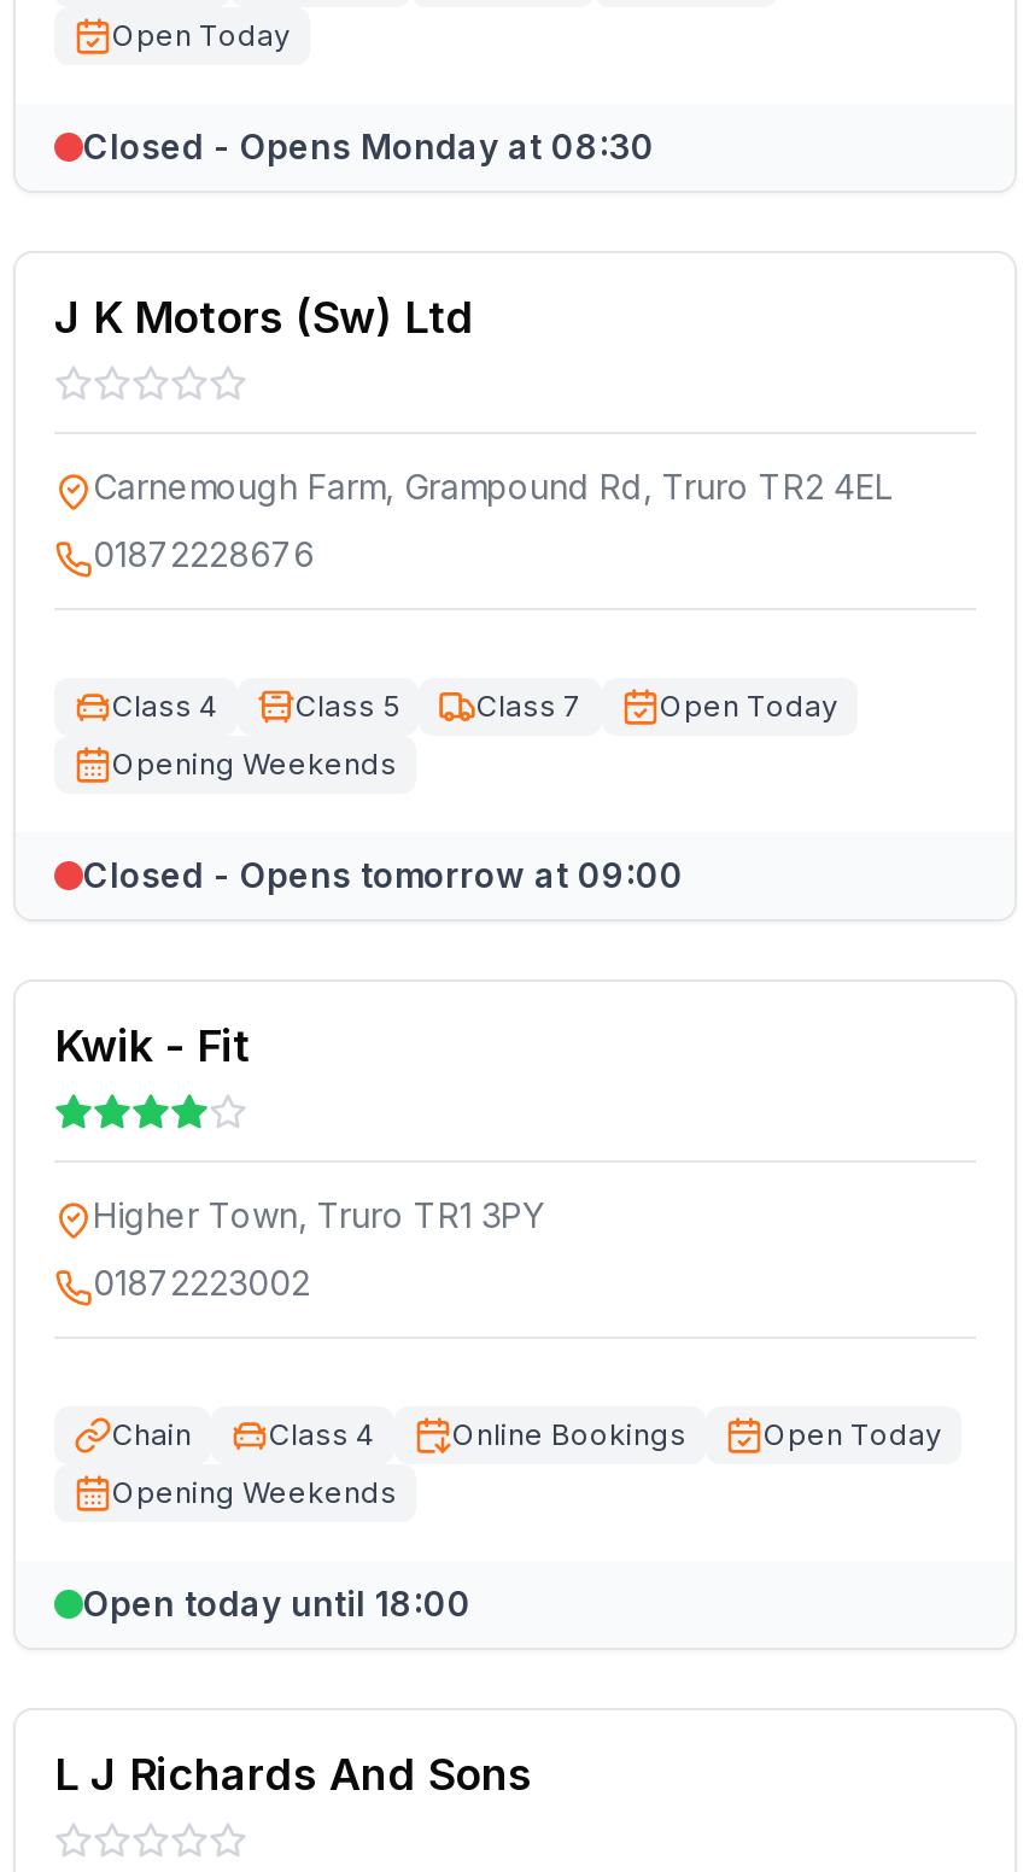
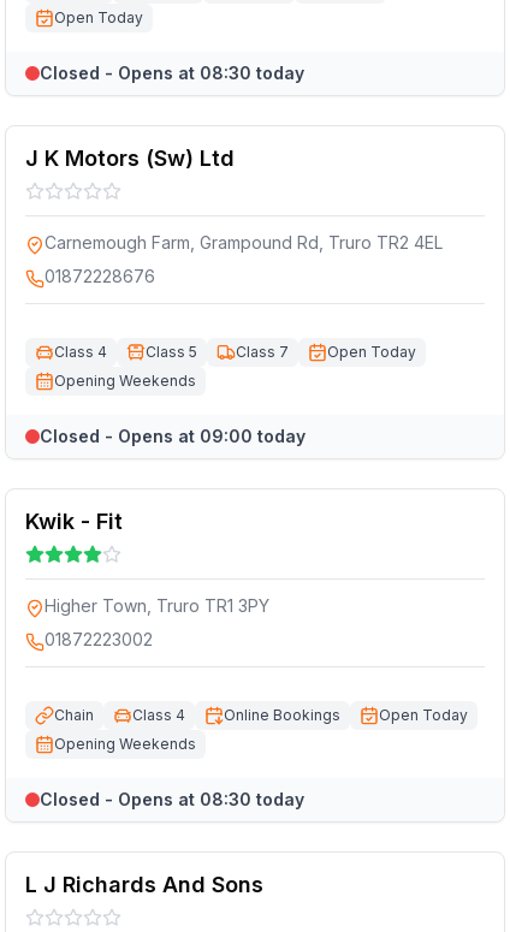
[83,125,655,166] Closed - Opens Monday at 08:30 -> [40,63,304,83] Closed - Opens at 08:30 today
[83,854,684,895] Closed - Opens tomorrow at 09:00 -> [40,426,306,446] Closed - Opens at 09:00 today
[83,1583,472,1624] Open today until 18:00 -> [40,789,304,809] Closed - Opens at 08:30 today

